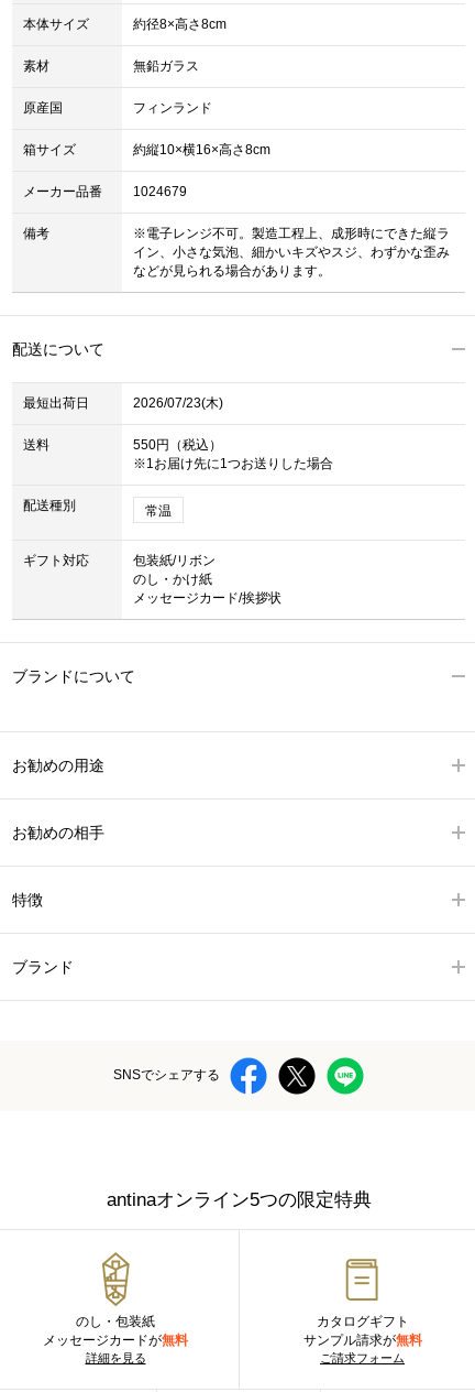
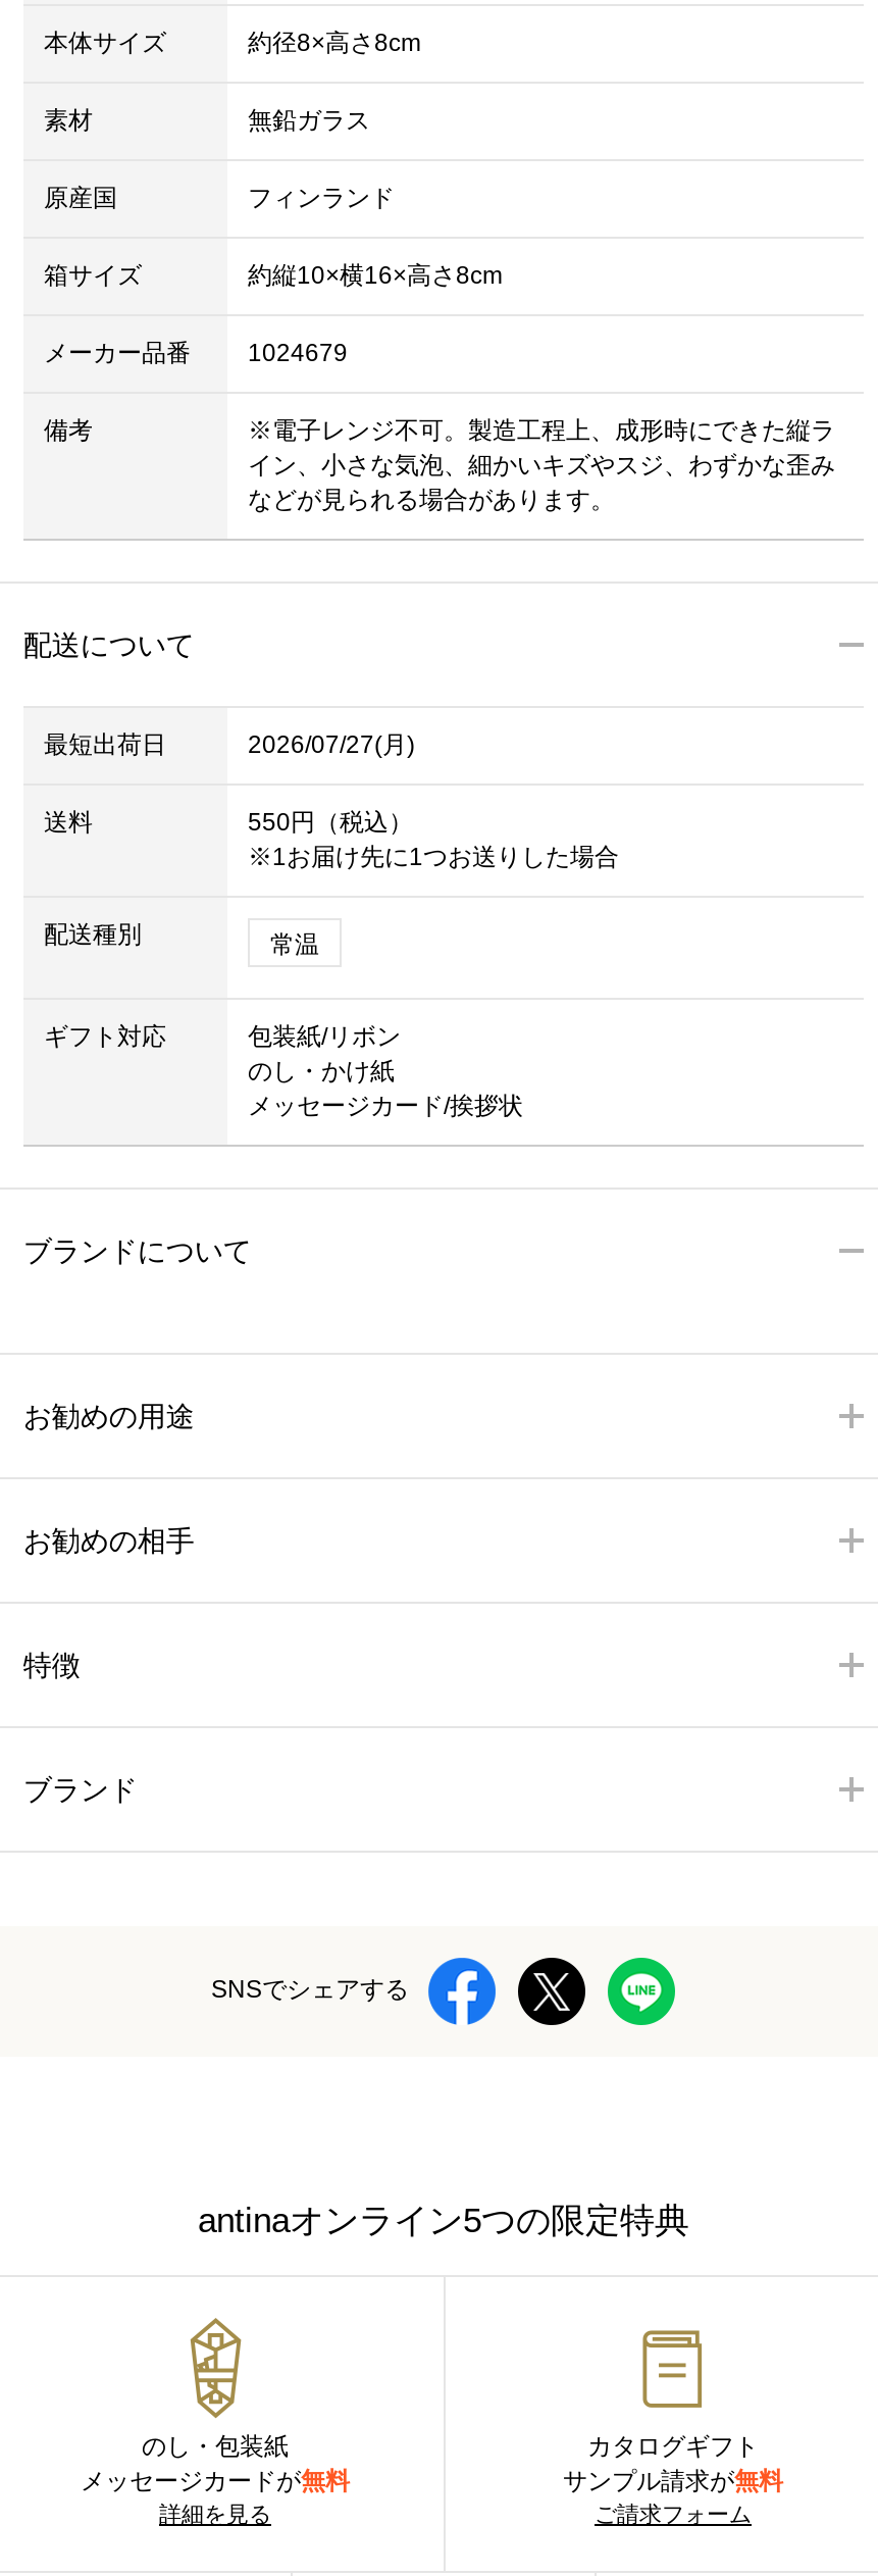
[133,395,223,411] 2026/07/23(木) -> [248,730,415,759] 2026/07/27(月)

